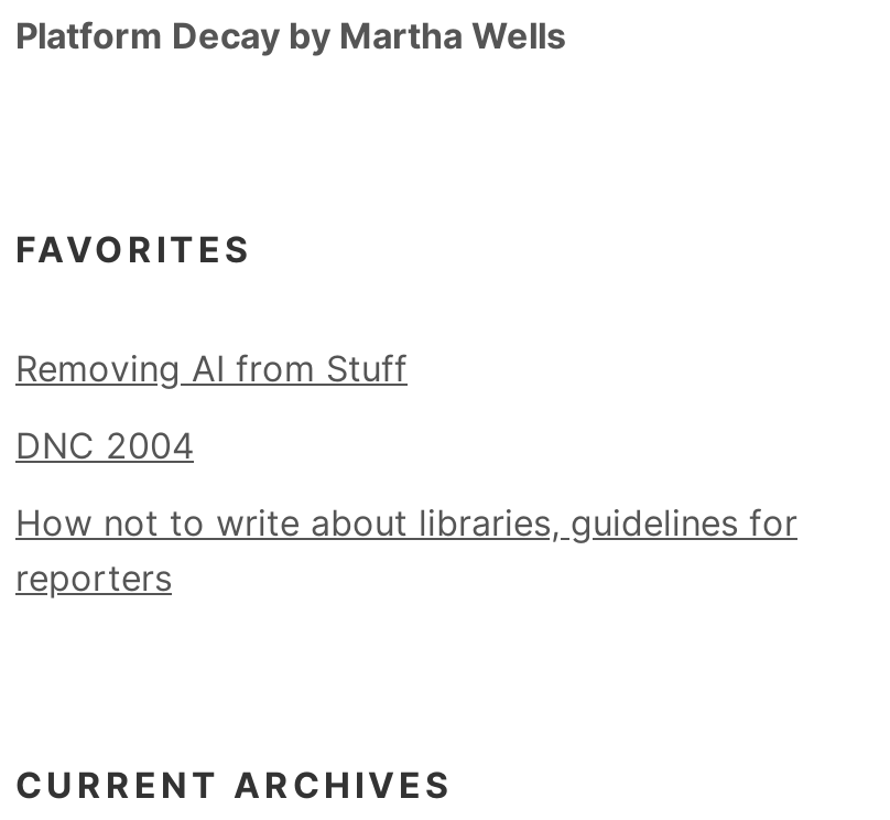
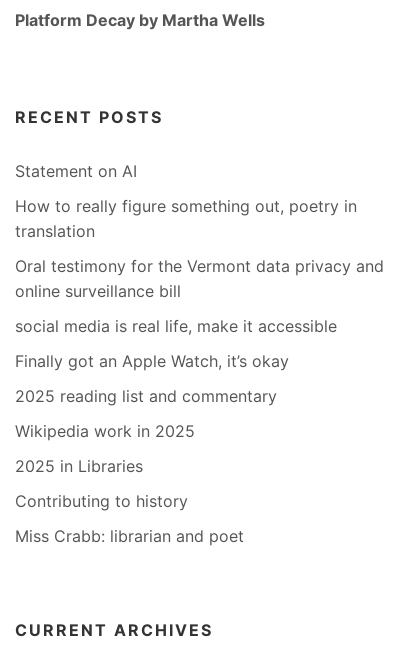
[15,228,797,600] FAVORITES | Removing AI from Stuff | DNC 2004 | How not to write about libraries, guidelines for | reporters -> [15,107,384,546] RECENT POSTS | Statement on AI | How to really figure something out, poetry in | translation | Oral testimony for the Vermont data privacy and | online surveillance bill | social media is real life, make it accessible | Finally got an Apple Watch, it’s okay | 2025 reading list and commentary | Wikipedia work in 2025 | 2025 in Libraries | Contributing to history | Miss Crabb: librarian and poet

